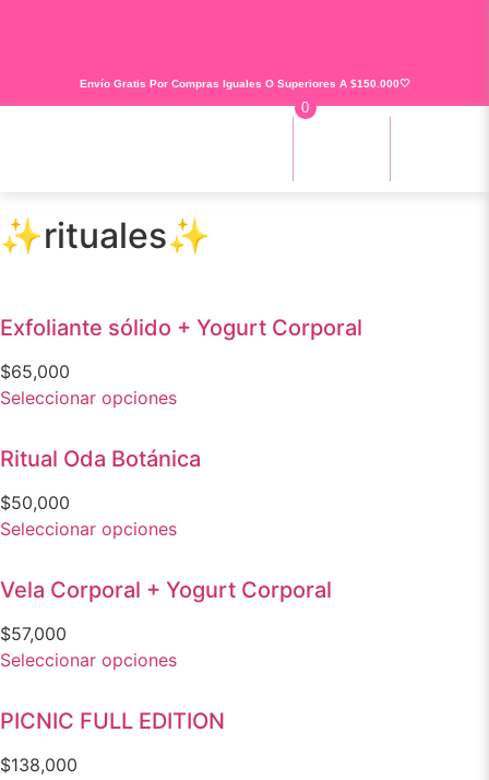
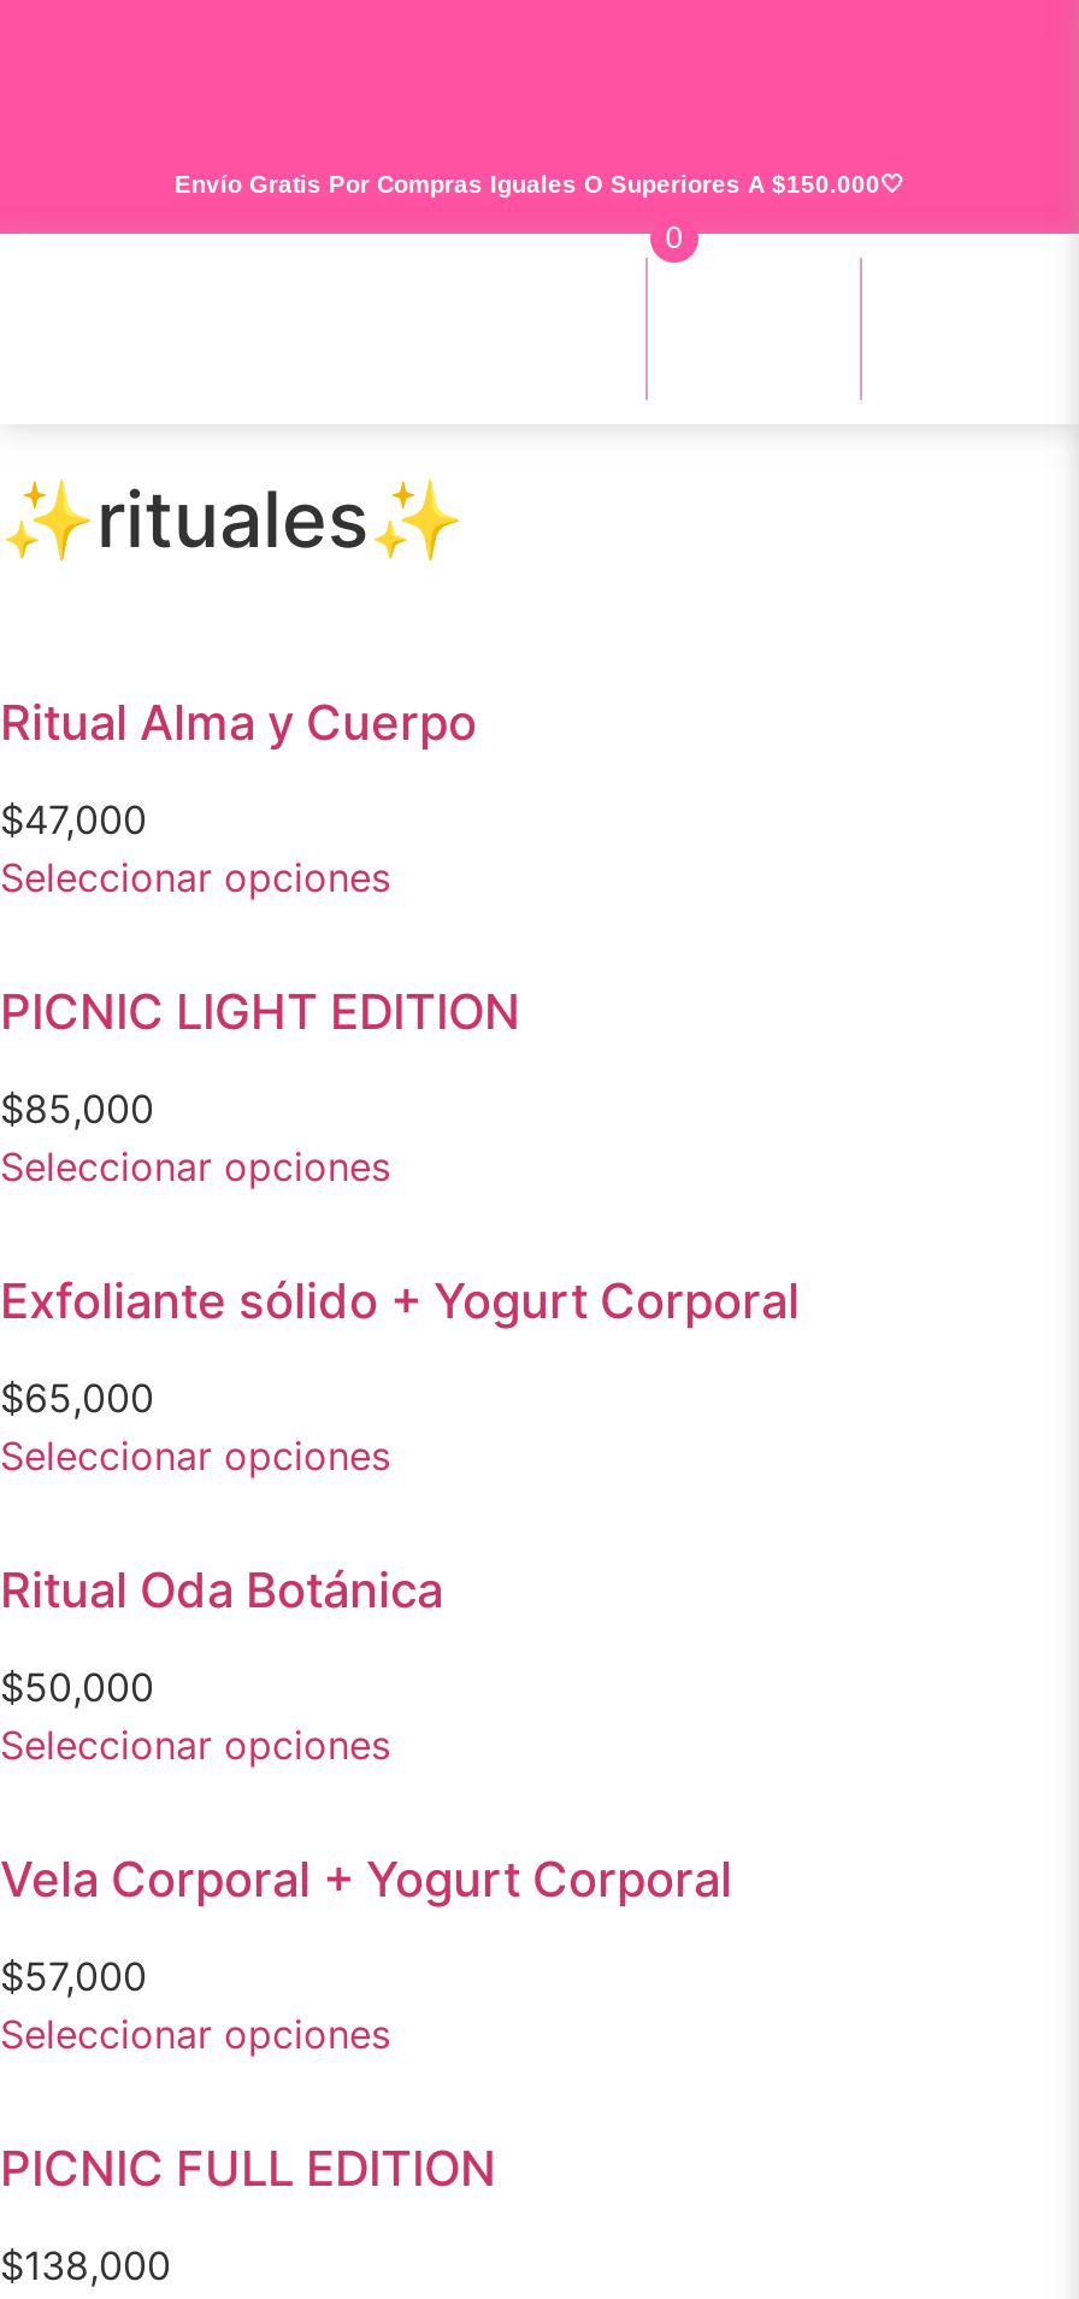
none -> [0,695,520,1192] Ritual Alma y Cuerpo | $47,000 | Seleccionar opciones | PICNIC LIGHT EDITION | $85,000 | Seleccionar opciones

